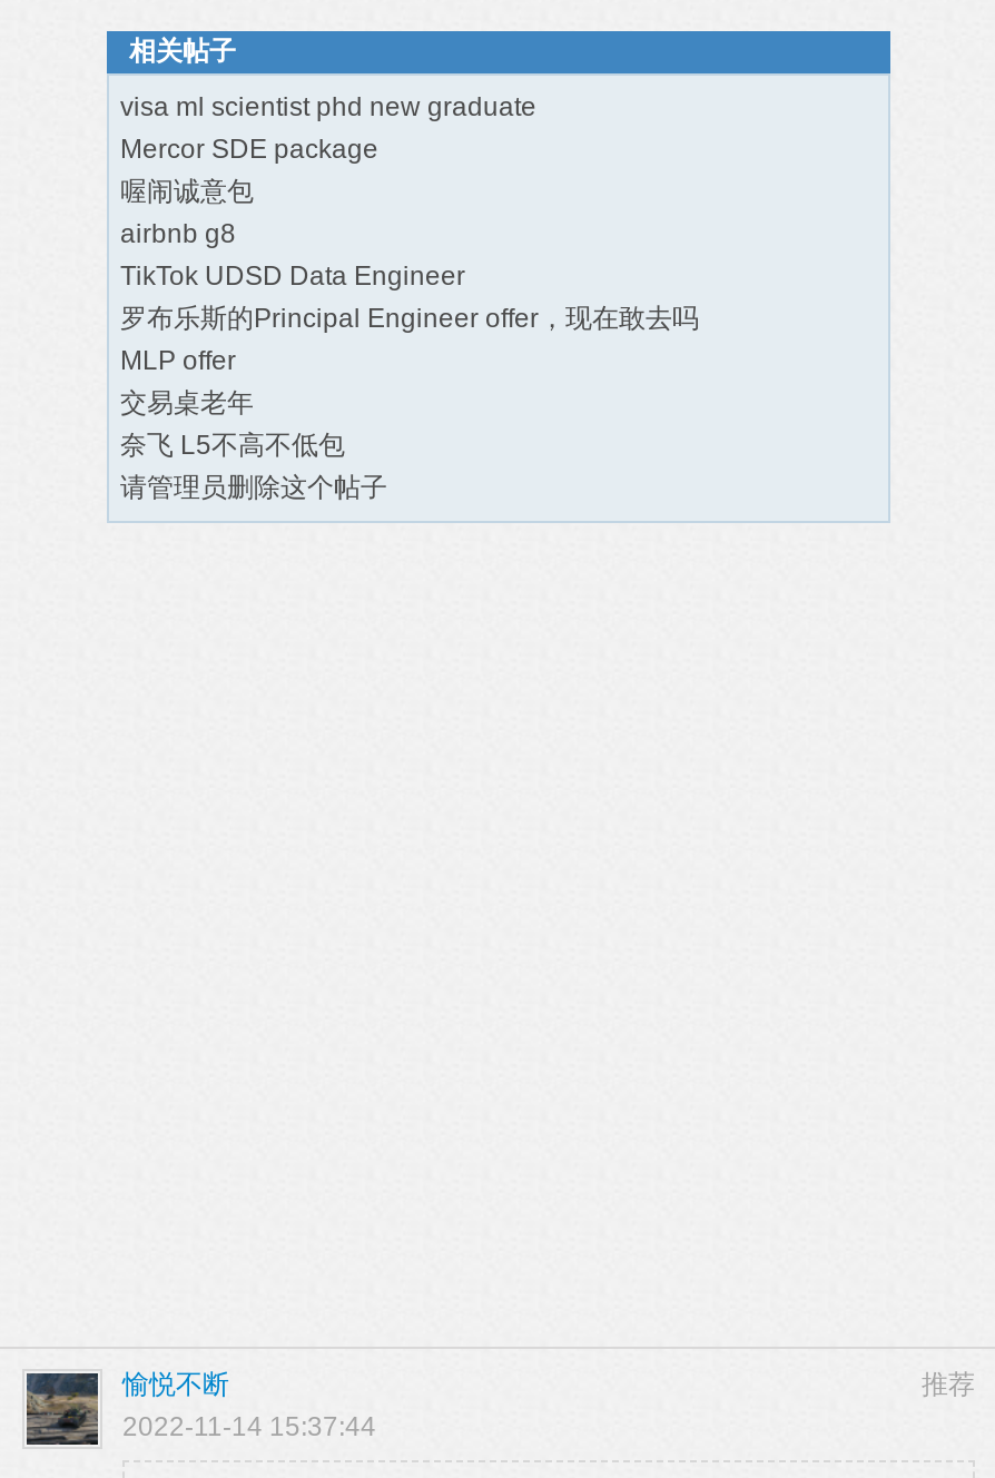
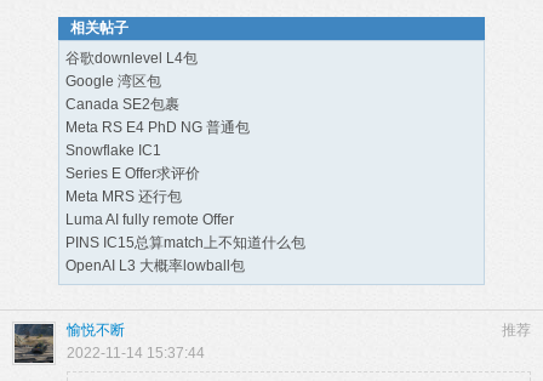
[120,92,699,504] visa ml scientist phd new graduate | Mercor SDE package | 喔闹诚意包 | airbnb g8 | TikTok UDSD Data Engineer | 罗布乐斯的Principal Engineer offer，现在敢去吗 | MLP offer | 交易桌老年 | 奈飞 L5不高不低包 | 请管理员删除这个帖子 -> [65,50,305,275] 谷歌downlevel L4包 | Google 湾区包 | Canada SE2包裹 | Meta RS E4 PhD NG 普通包 | Snowflake IC1 | Series E Offer求评价 | Meta MRS 还行包 | Luma AI fully remote Offer | PINS IC15总算match上不知道什么包 | OpenAI L3 大概率lowball包

